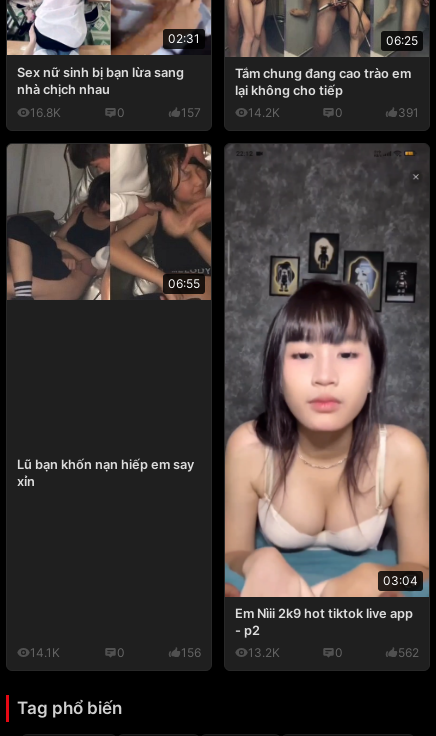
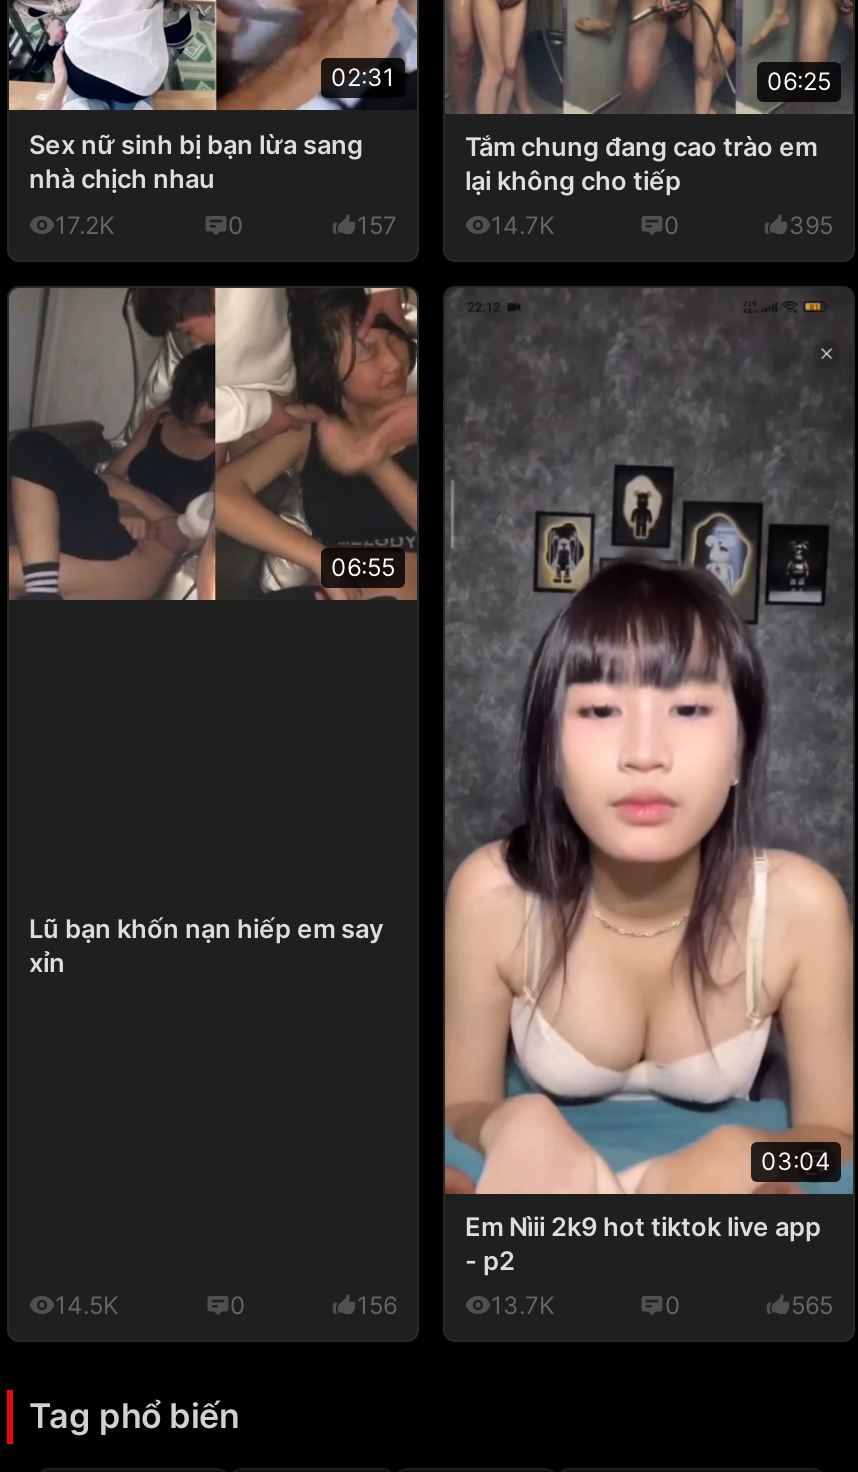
[30,105,61,120] 16.8K -> [55,210,115,240] 17.2K
[248,105,280,120] 14.2K -> [491,210,555,240] 14.7K
[398,105,419,120] 391 -> [789,210,833,240] 395
[30,645,60,660] 14.1K -> [55,1290,119,1320] 14.5K
[248,645,280,660] 13.2K -> [491,1290,555,1320] 13.7K
[398,645,419,660] 562 -> [791,1290,833,1320] 565

